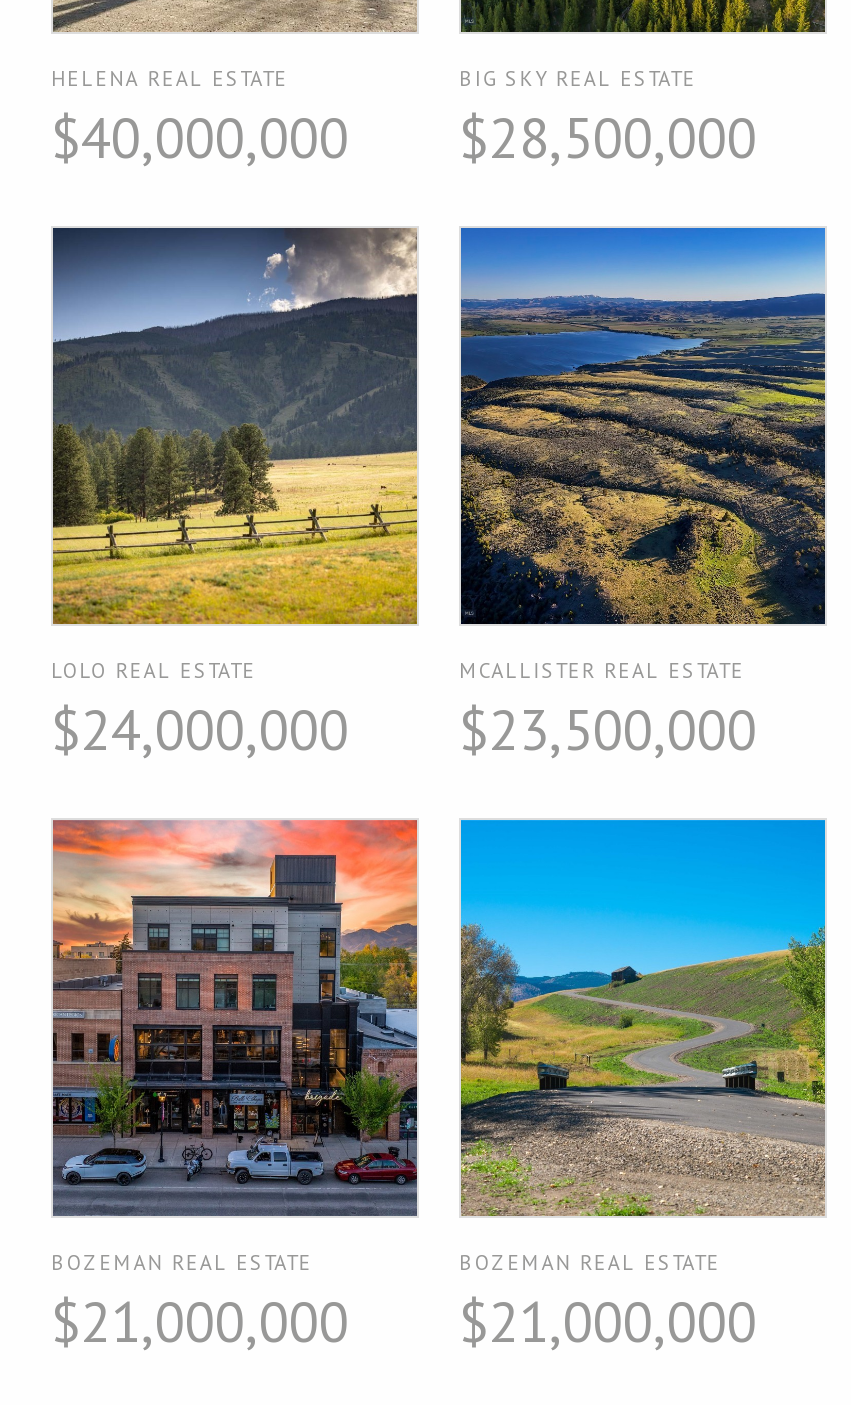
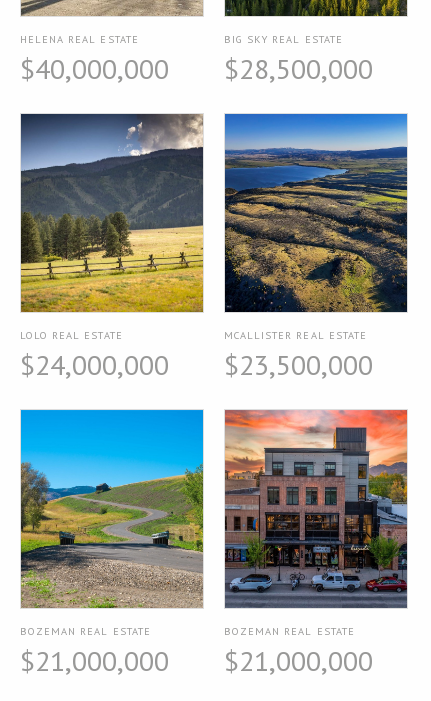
[51,818,419,1218] [image] -> [20,409,204,609] [image]
[459,818,827,1218] [image] -> [224,409,408,609] [image]

